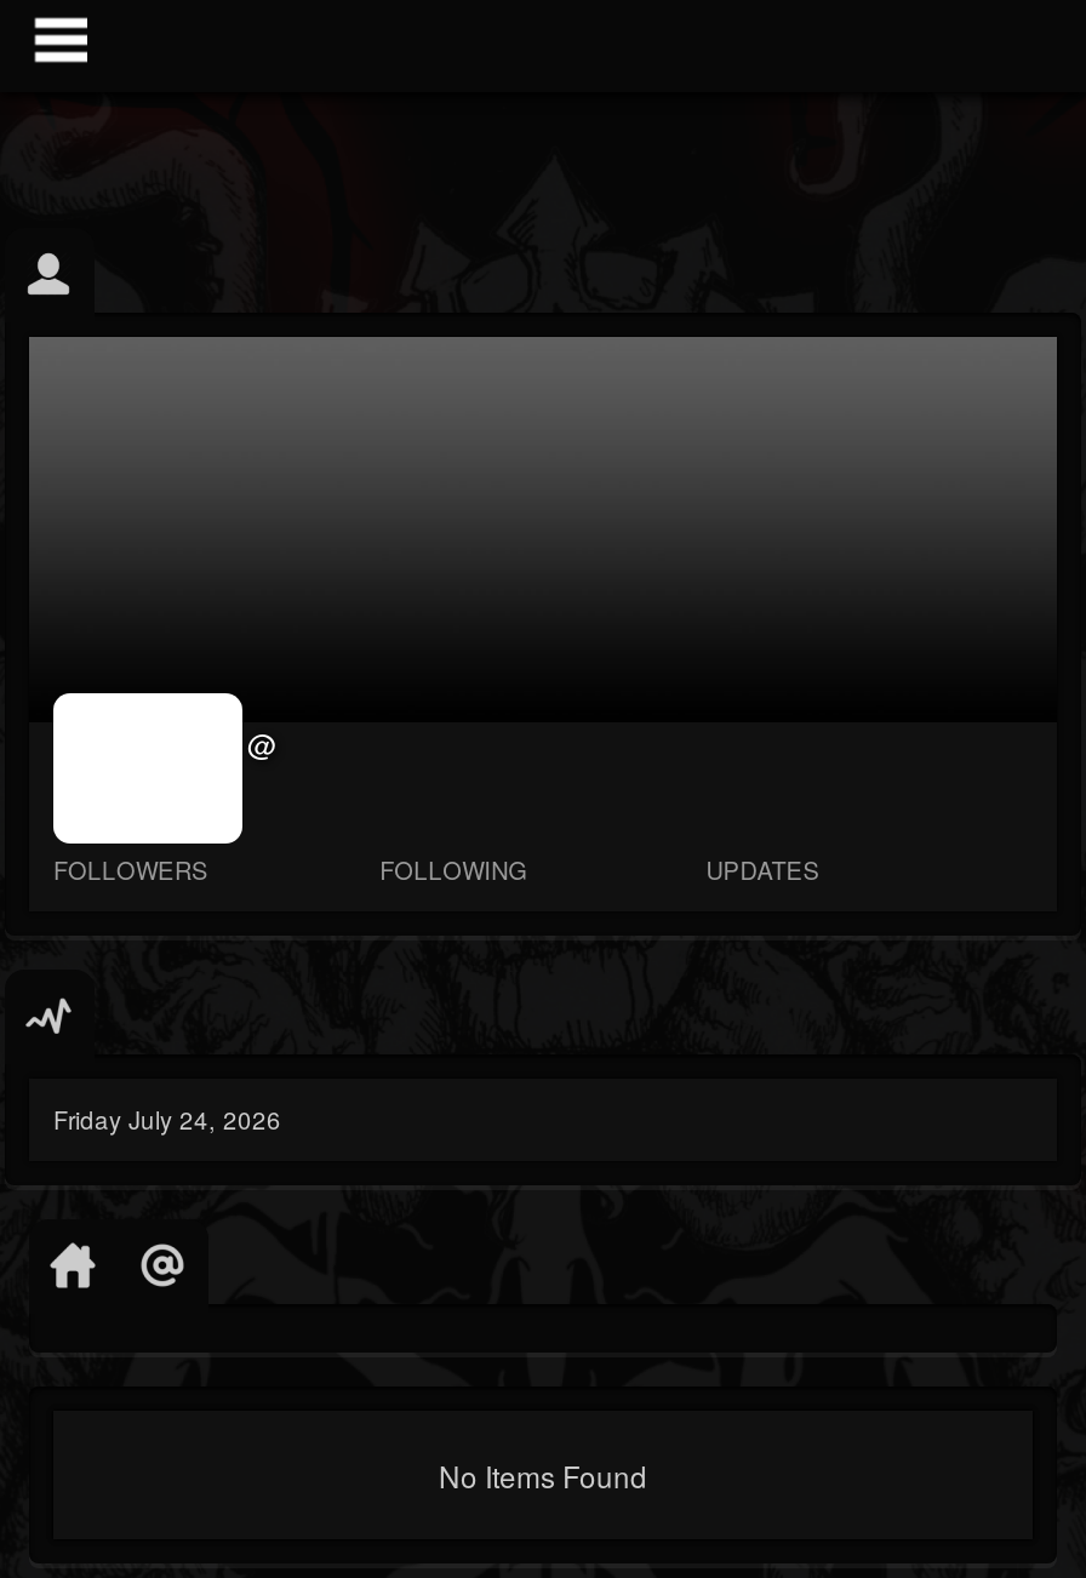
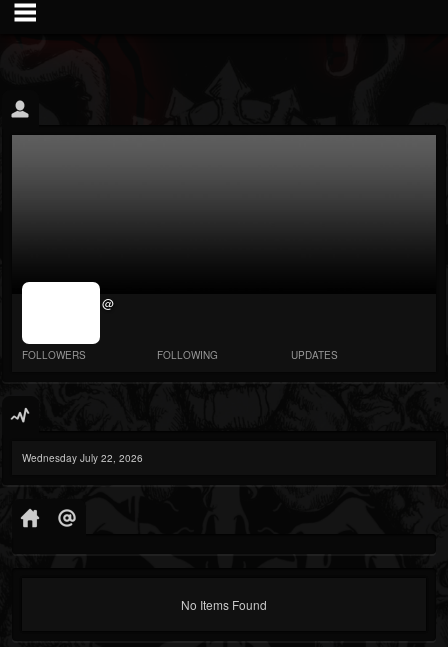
[53,1103,281,1137] Friday July 24, 2026 -> [22,451,143,465] Wednesday July 22, 2026

